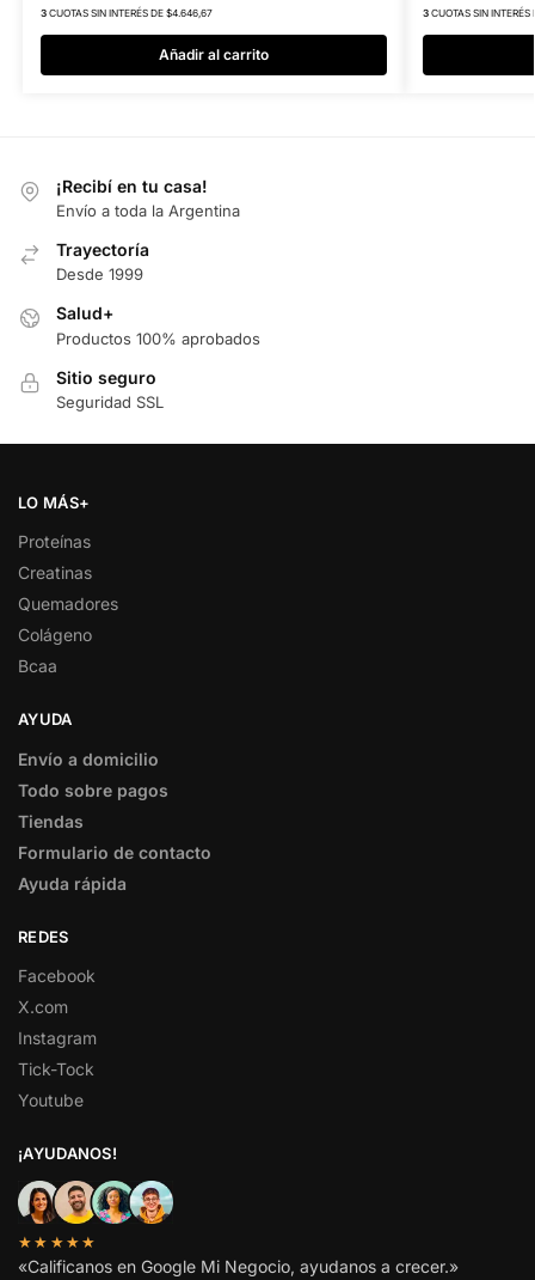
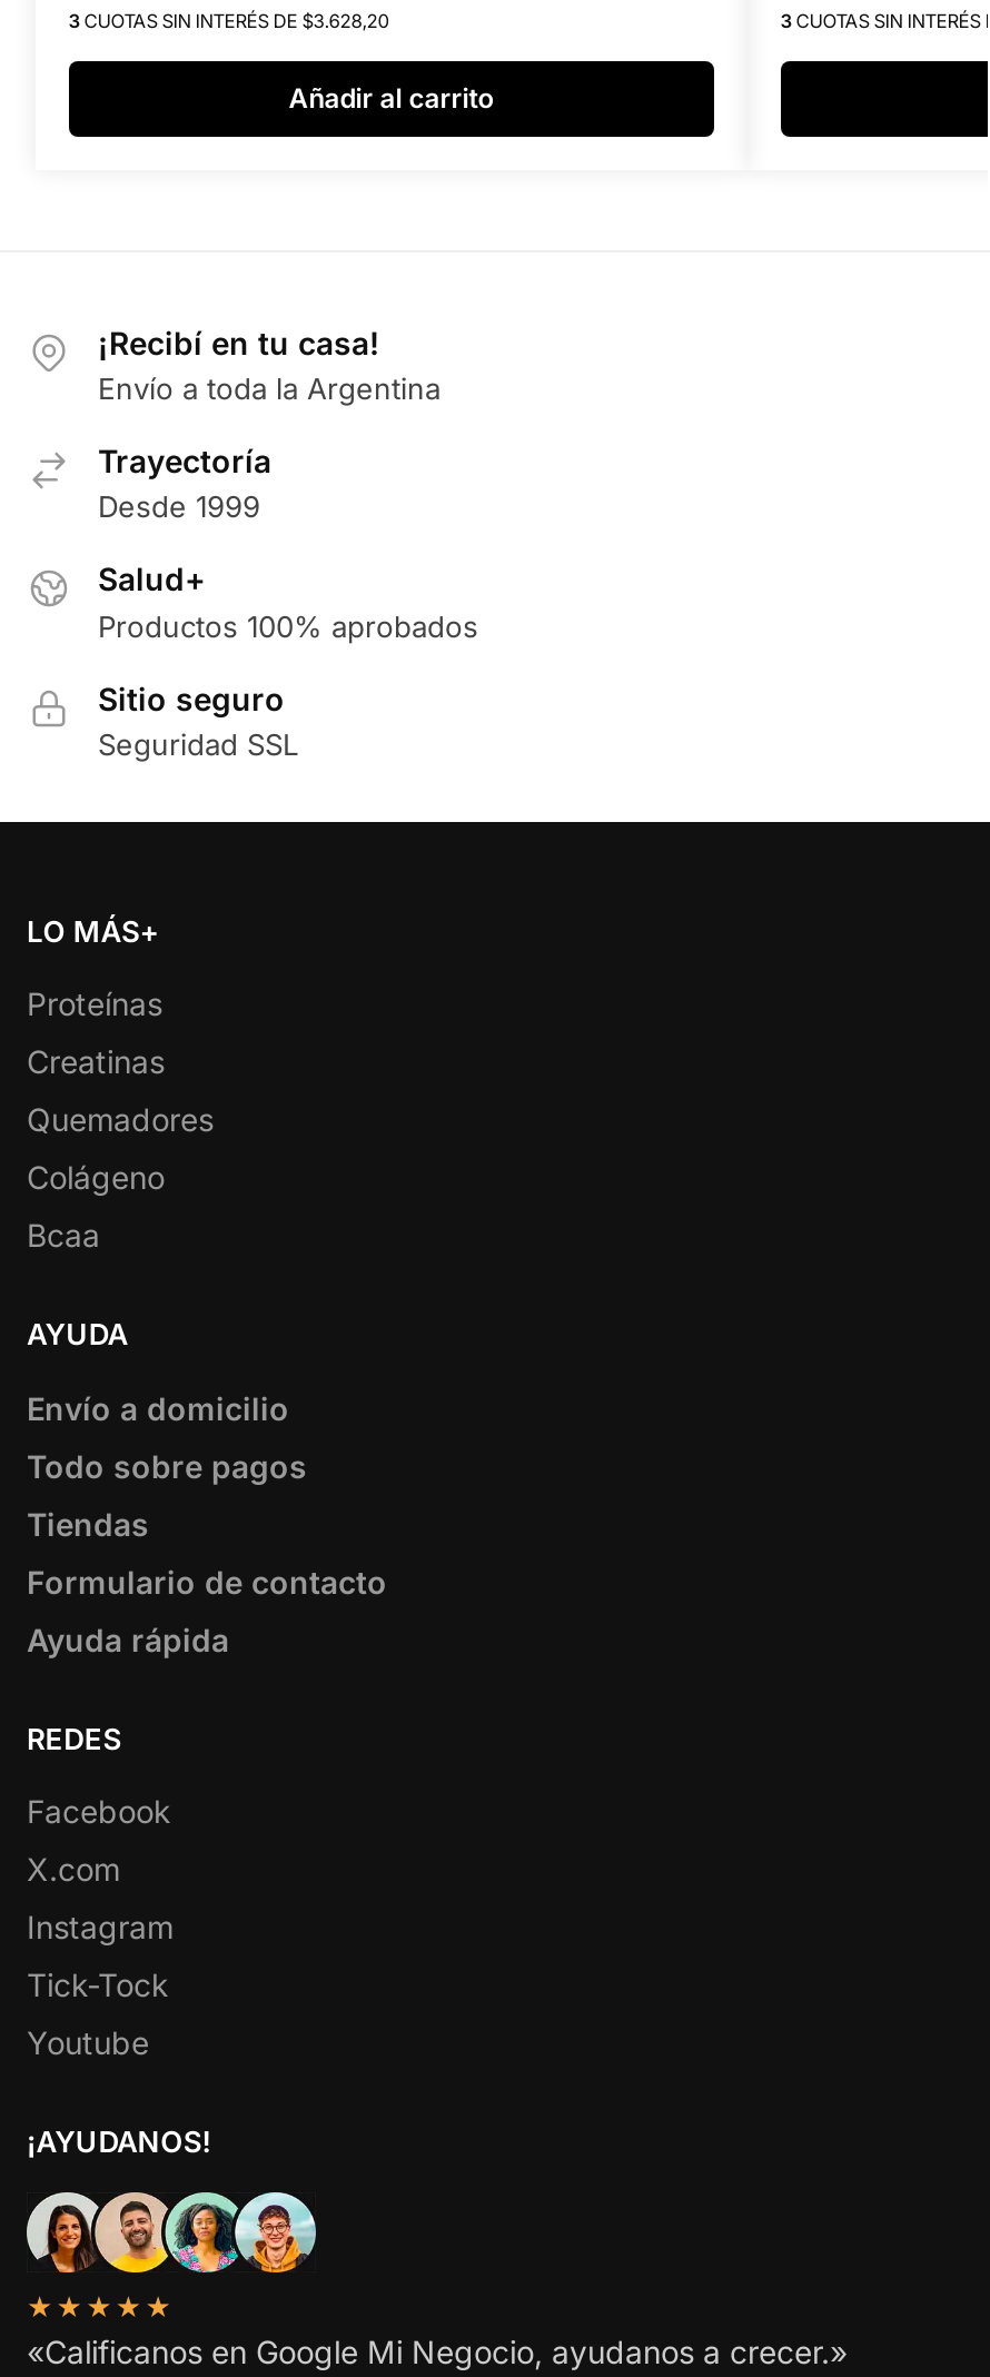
[40,7,212,19] 3 CUOTAS SIN INTERÉS DE $4.646,67 -> [69,9,389,32] 3 CUOTAS SIN INTERÉS DE $3.628,20

